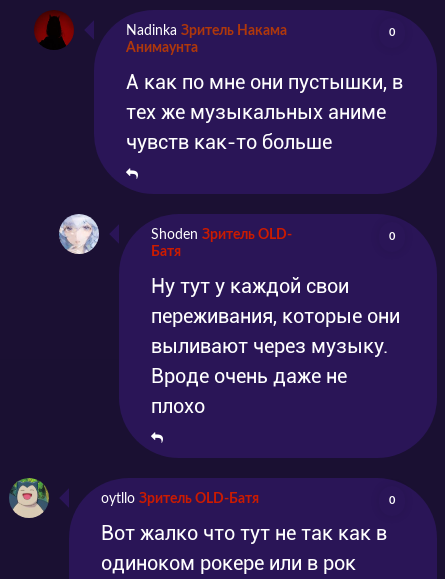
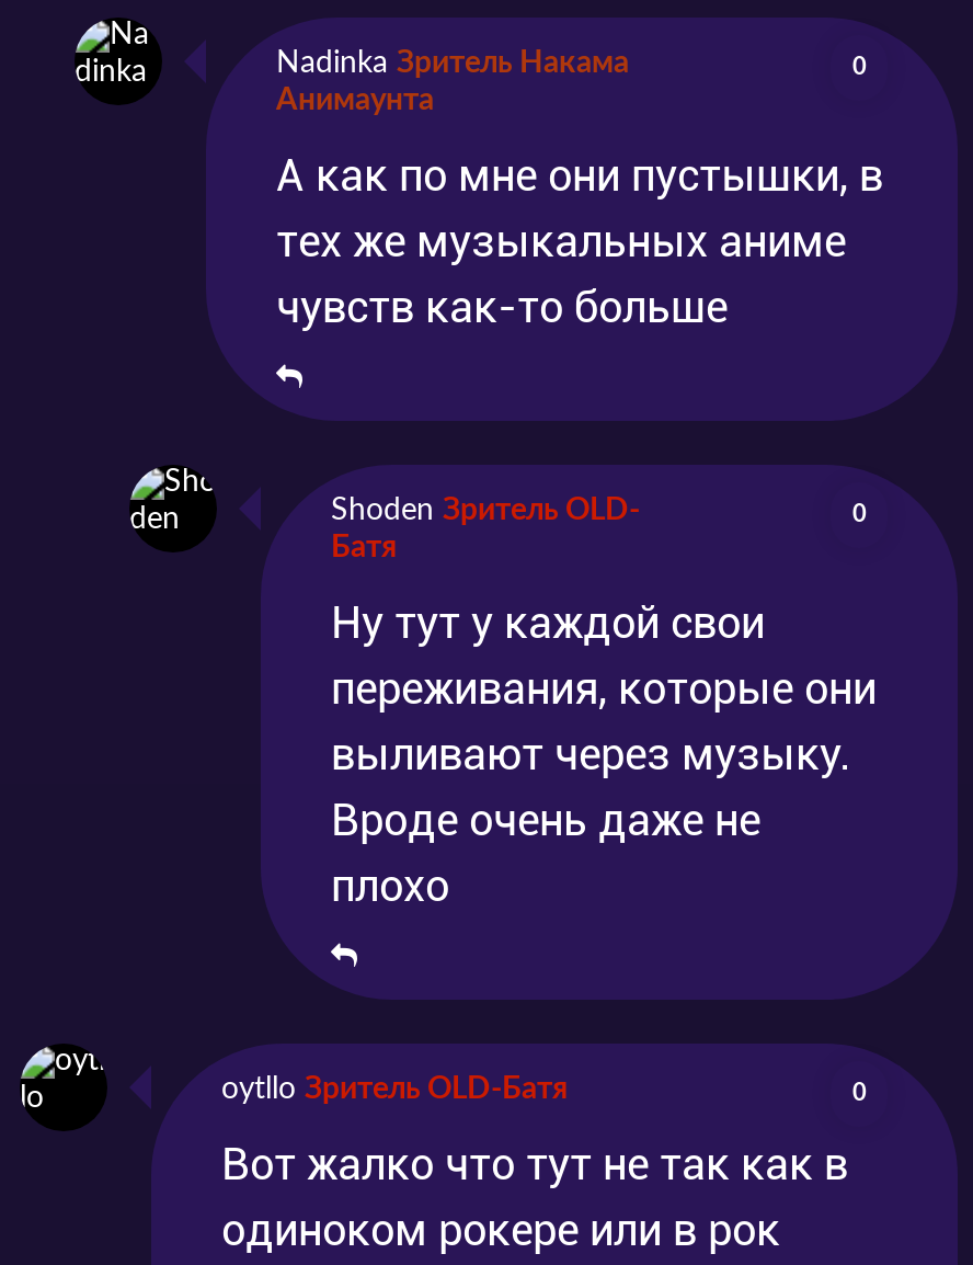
[34,10,75,46] [image] -> [75,18,162,94] [image]
[58,213,100,255] [image] -> [129,465,217,555] [image]
[9,477,50,519] [image] -> [20,1044,107,1131] [image]

